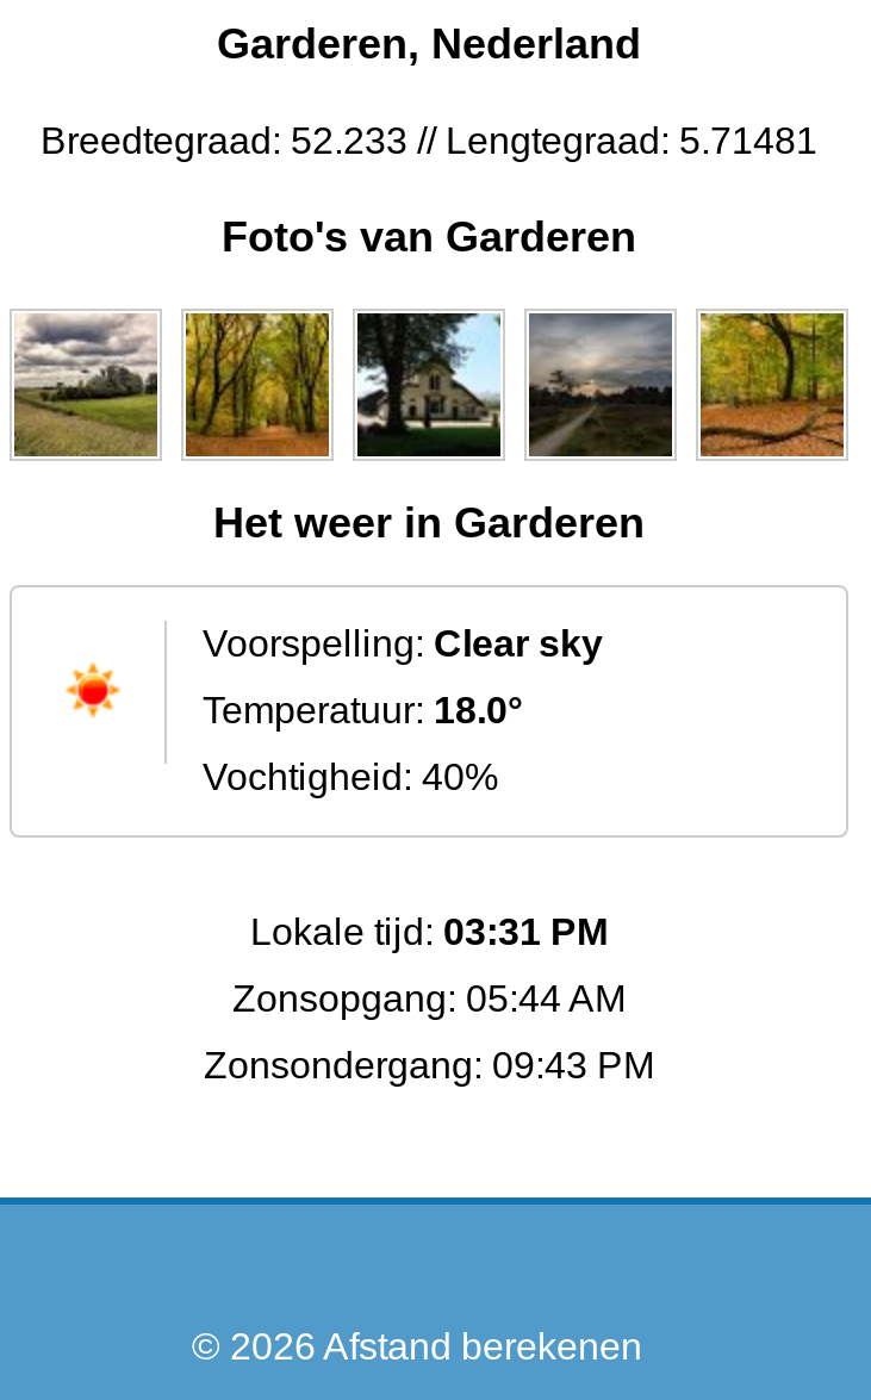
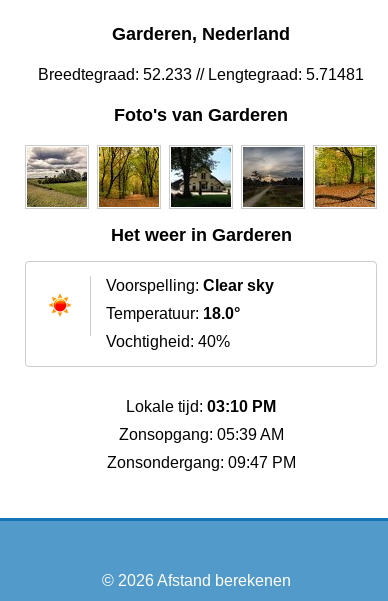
[250,911,608,952] Lokale tijd: 03:31 PM -> [126,398,276,415] Lokale tijd: 03:10 PM
[232,978,626,1019] Zonsopgang: 05:44 AM -> [118,426,283,443] Zonsopgang: 05:39 AM
[204,1045,654,1085] Zonsondergang: 09:43 PM -> [106,454,295,471] Zonsondergang: 09:47 PM

